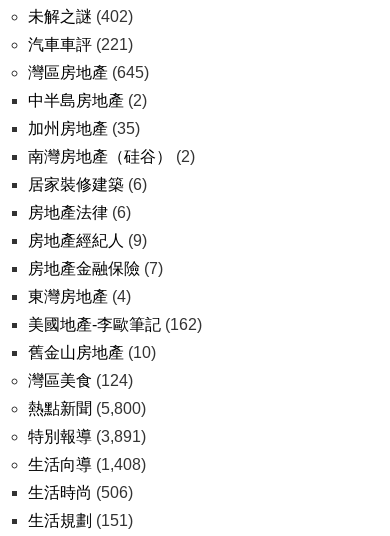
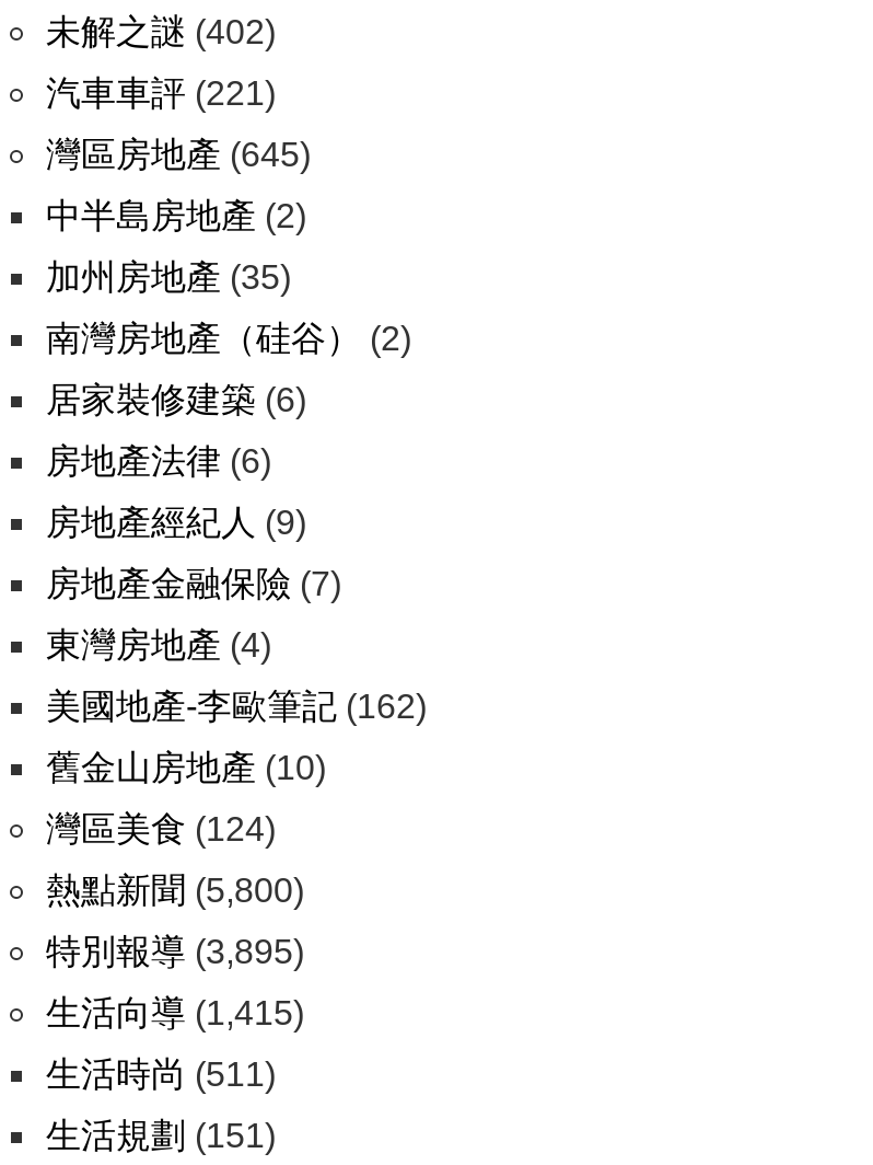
[28,428,146,445] 特別報導(3,891) -> [46,933,304,970] 特別報導(3,895)
[28,456,146,473] 生活向導(1,408) -> [46,994,304,1031] 生活向導(1,415)
[28,484,133,501] 生活時尚(506) -> [46,1056,276,1093] 生活時尚(511)

